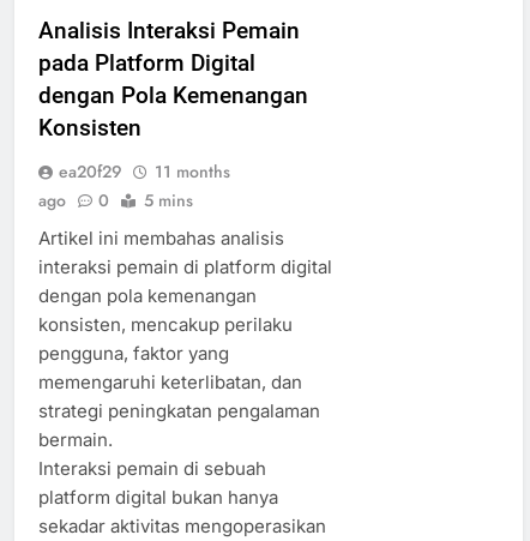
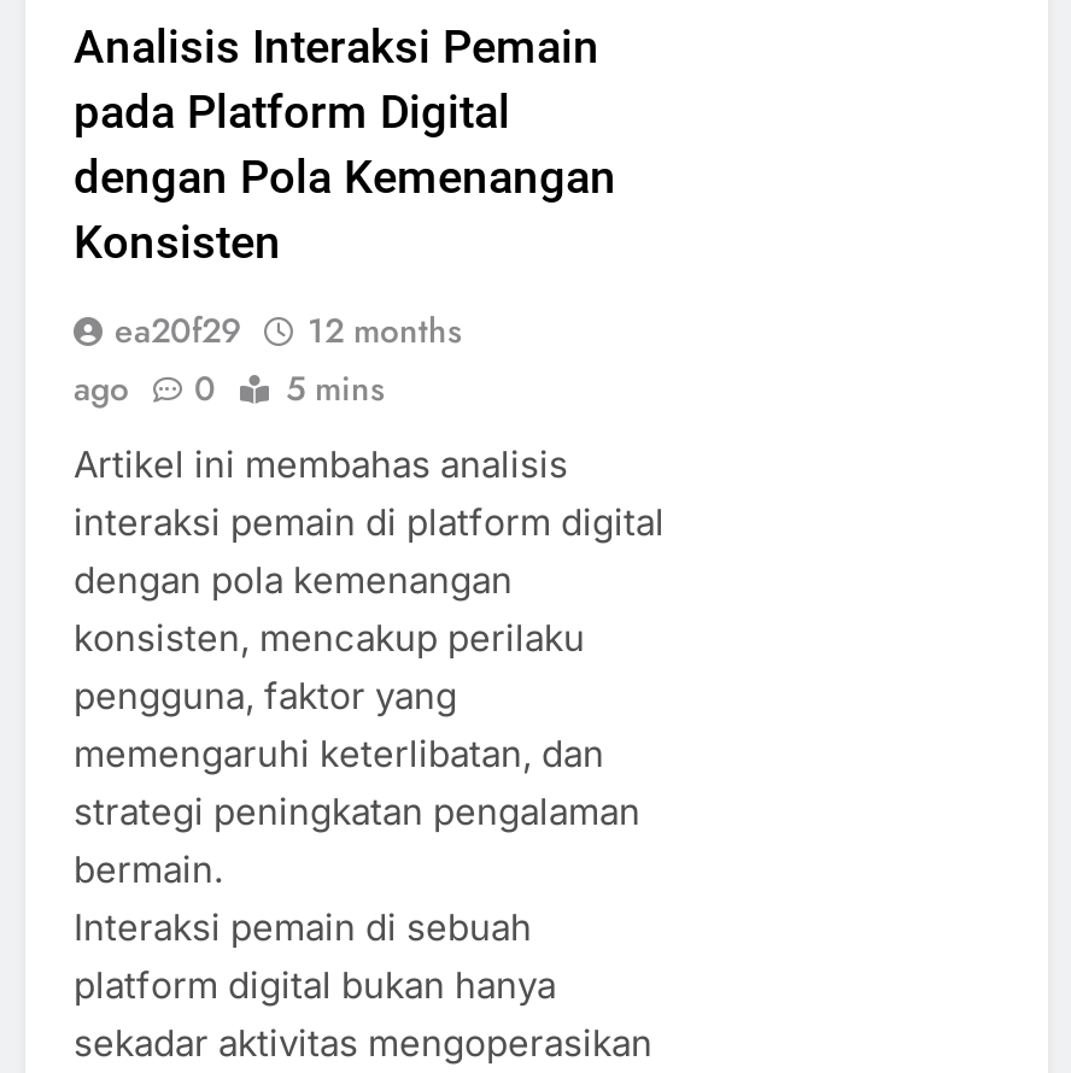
[59,160,230,184] ea20f29 11 months -> [115,307,462,355] ea20f29 12 months

